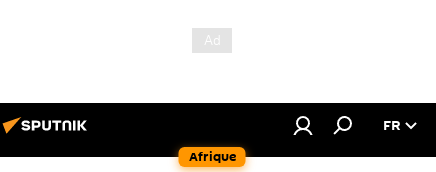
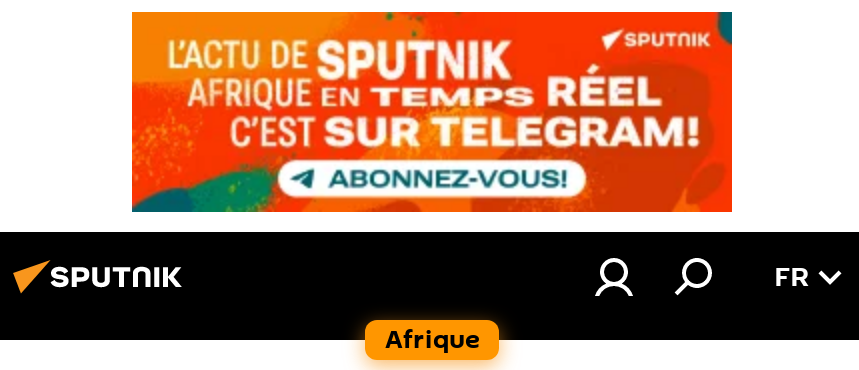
none -> [130,10,734,214] [image]

